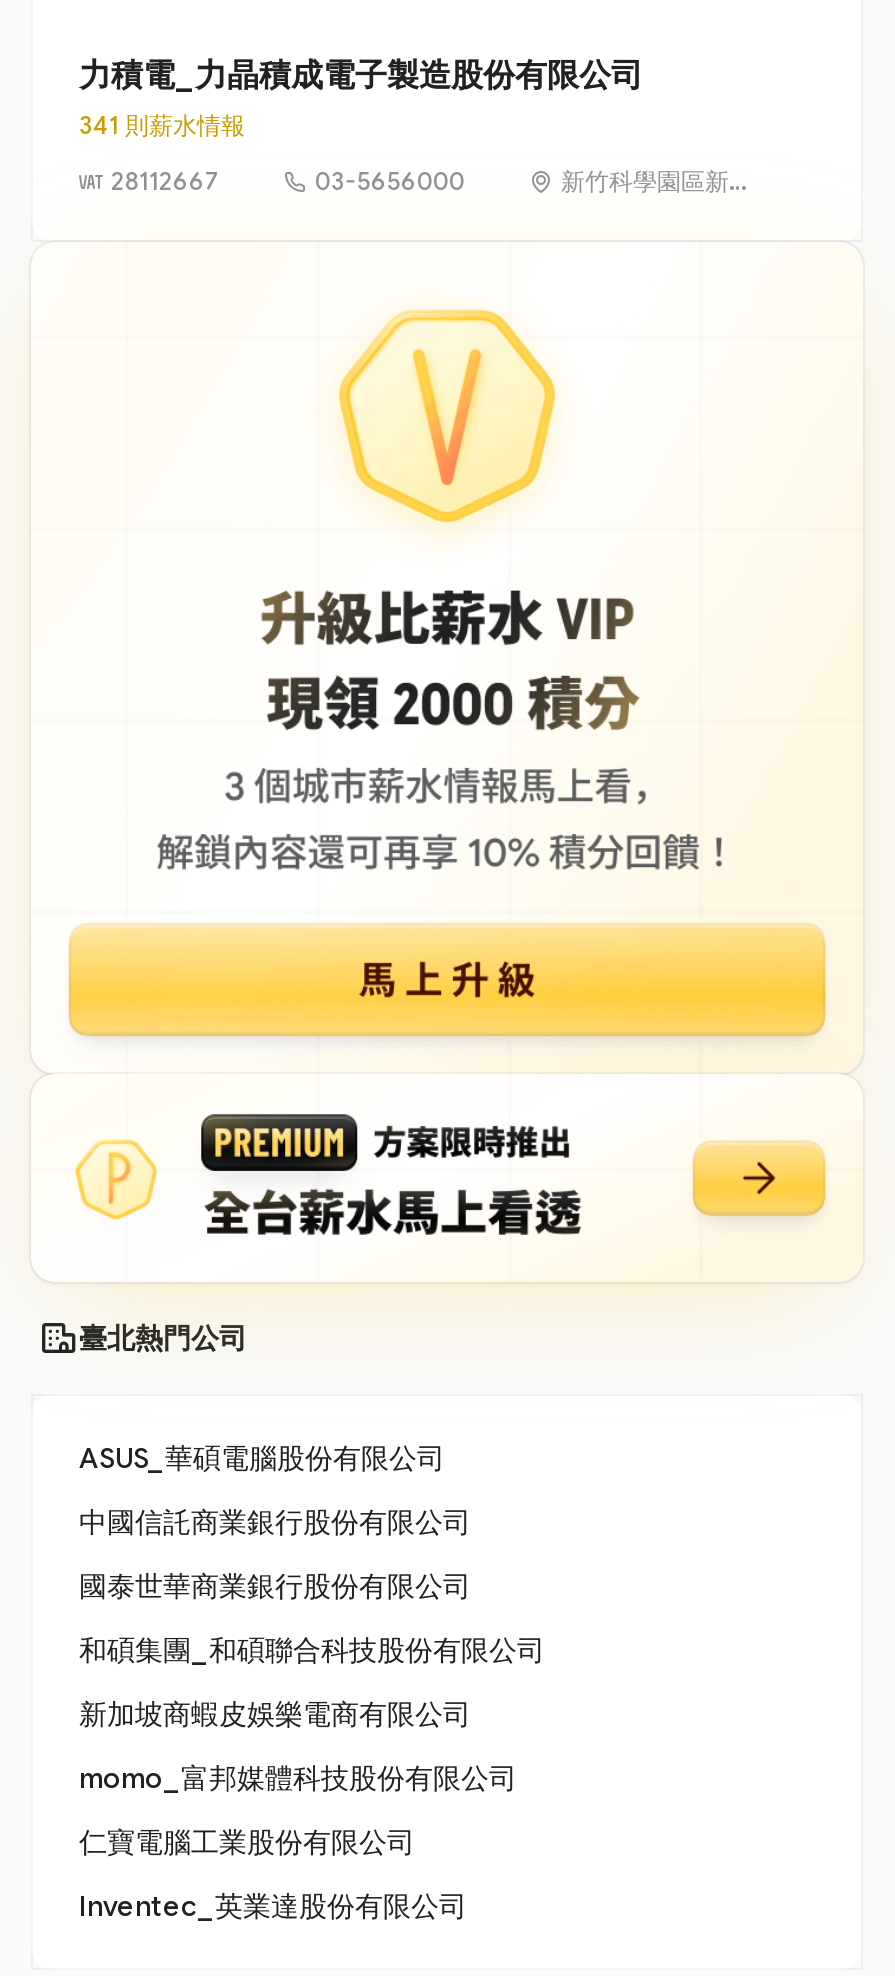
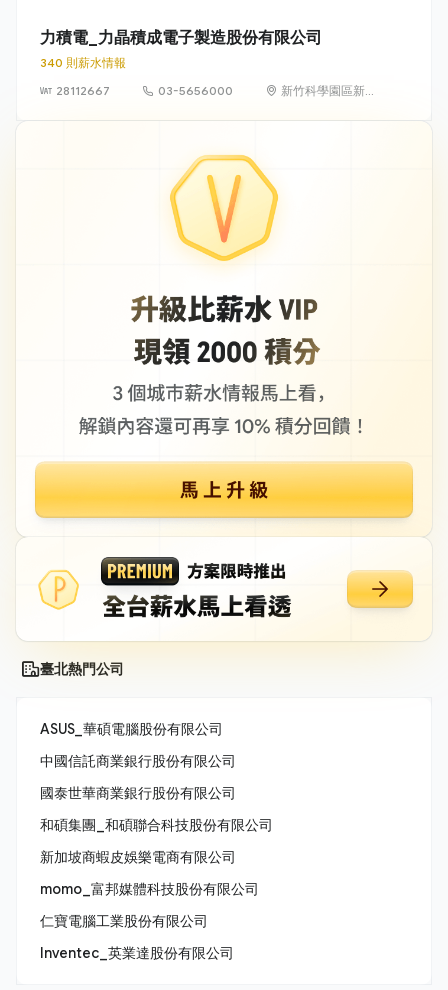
[79,110,245,140] 341 則薪水情報 -> [40,55,126,70] 340 則薪水情報

